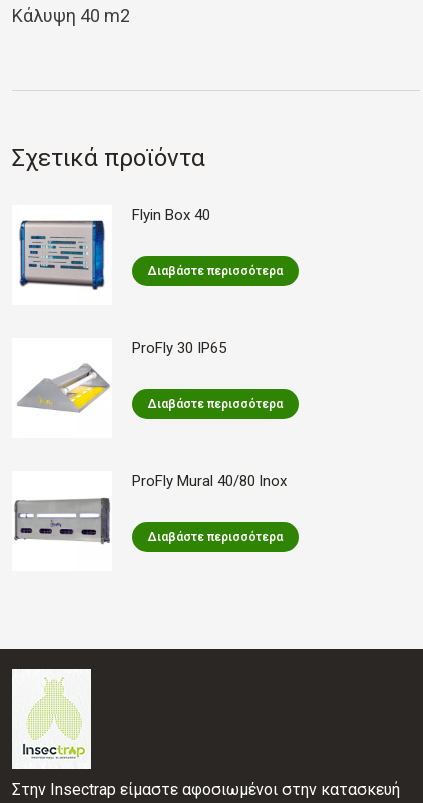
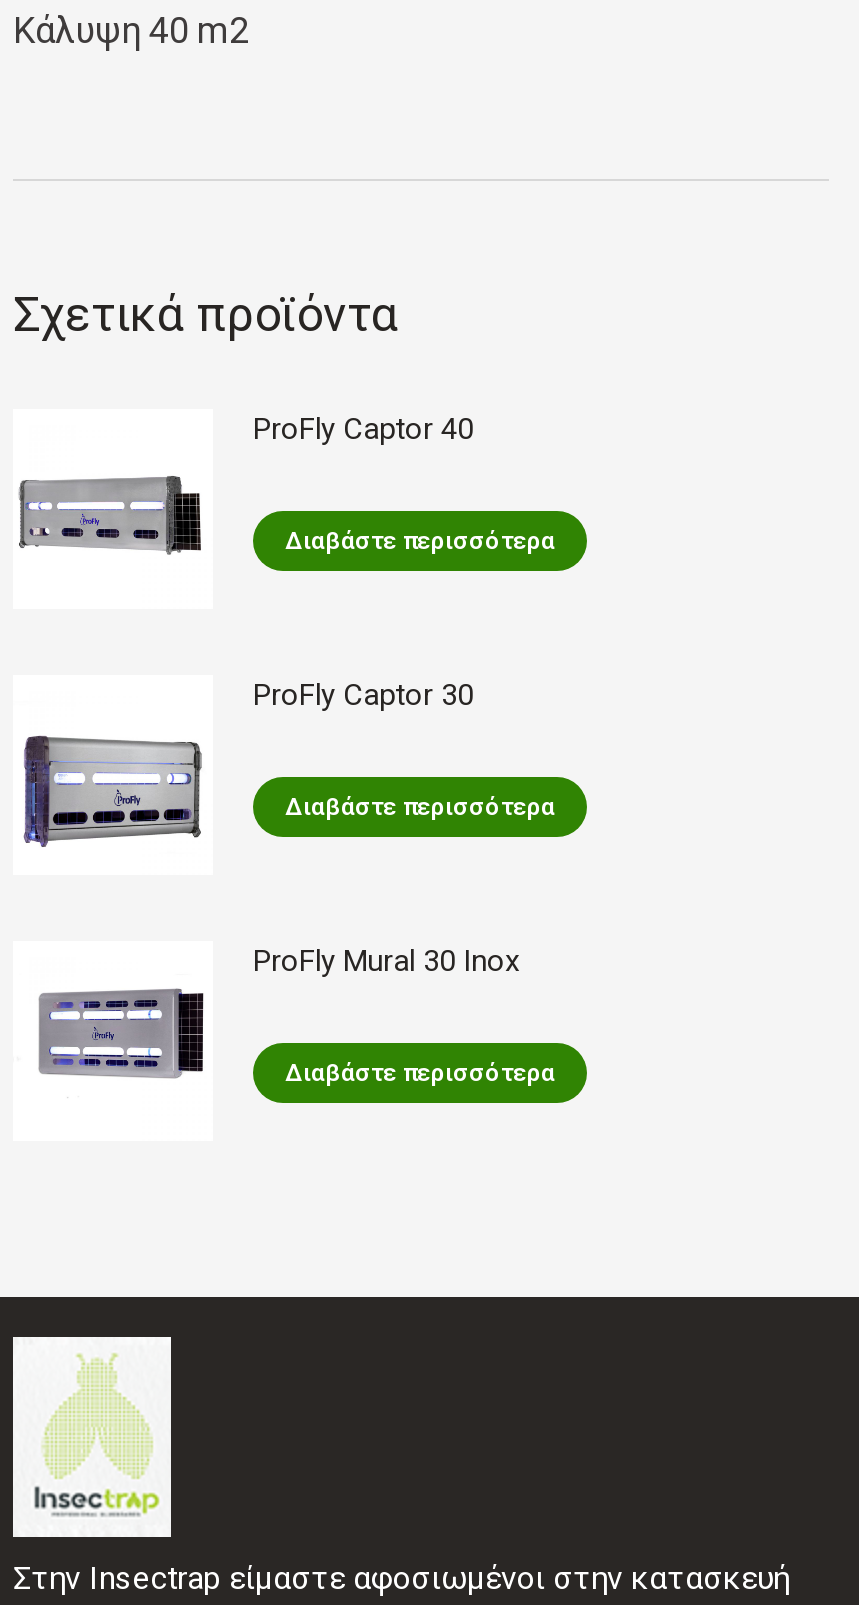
[15,206,210,291] [image] | Flyin Box 40 -> [17,410,473,577] [image] | ProFly Captor 40
[132,339,226,357] ProFly 30 IP65 -> [253,676,473,712] ProFly Captor 30
[18,363,110,423] [image] -> [23,727,207,849] [image]
[132,472,287,490] ProFly Mural 40/80 Inox -> [253,942,519,978] ProFly Mural 30 Inox
[14,495,111,545] [image] -> [19,987,209,1085] [image]

